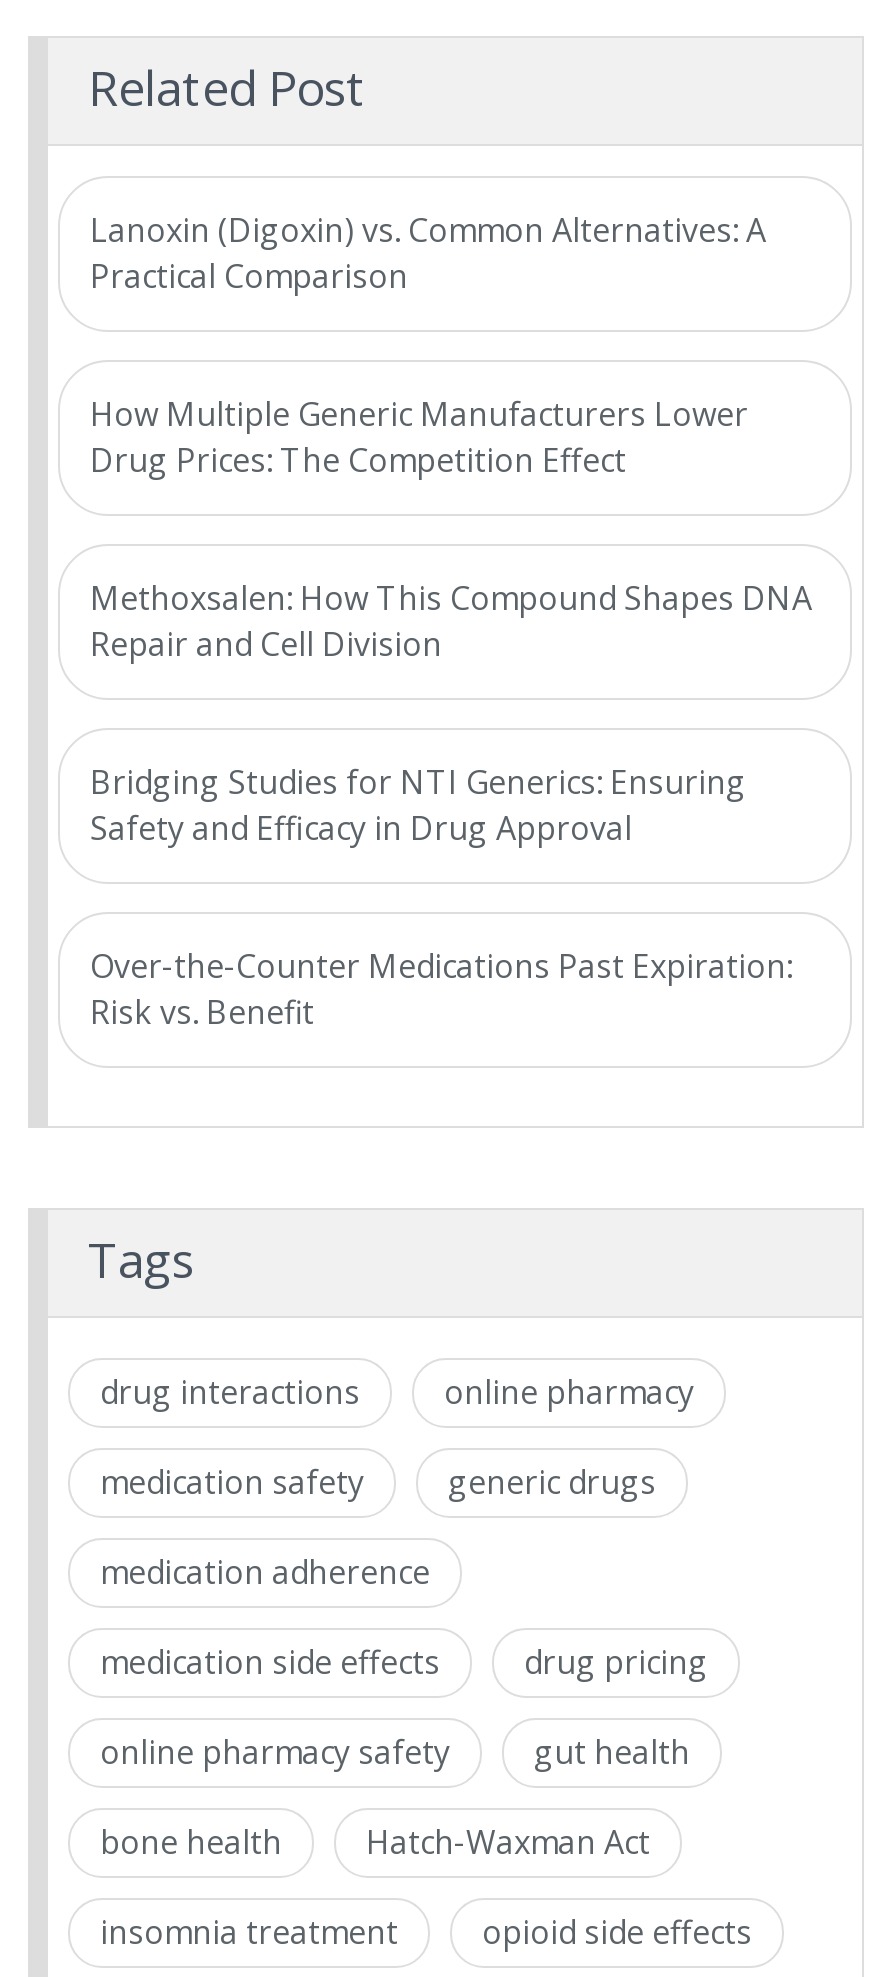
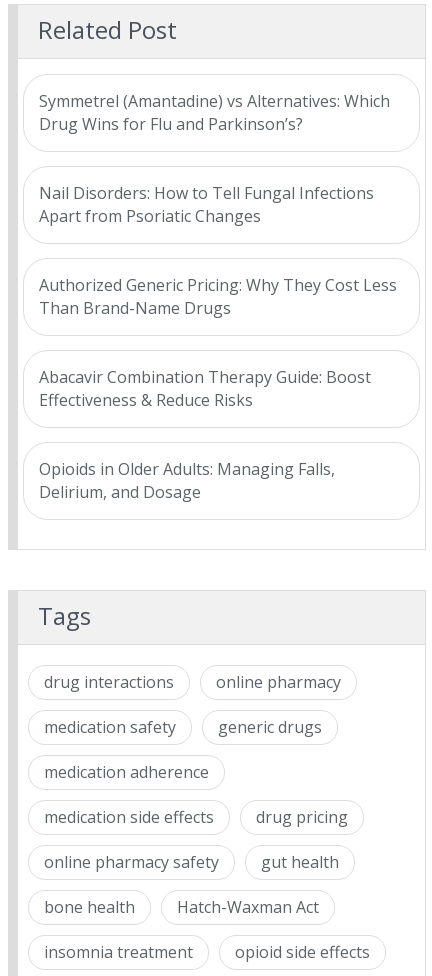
[90,208,766,298] Lanoxin (Digoxin) vs. Common Alternatives: A | Practical Comparison -> [39,90,390,135] Symmetrel (Amantadine) vs Alternatives: Which | Drug Wins for Flu and Parkinson’s?
[90,392,748,482] How Multiple Generic Manufacturers Lower | Drug Prices: The Competition Effect -> [39,182,374,227] Nail Disorders: How to Tell Fungal Infections | Apart from Psoriatic Changes
[90,576,812,666] Methoxsalen: How This Compound Shapes DNA | Repair and Cell Division -> [39,274,397,319] Authorized Generic Pricing: Why They Cost Less | Than Brand-Name Drugs
[90,760,746,850] Bridging Studies for NTI Generics: Ensuring | Safety and Efficacy in Drug Approval -> [39,366,371,411] Abacavir Combination Therapy Guide: Boost | Effectiveness & Reduce Risks
[90,944,792,1034] Over-the-Counter Medications Past Expiration: | Risk vs. Benefit -> [39,458,335,503] Opioids in Older Adults: Managing Falls, | Delirium, and Dosage

